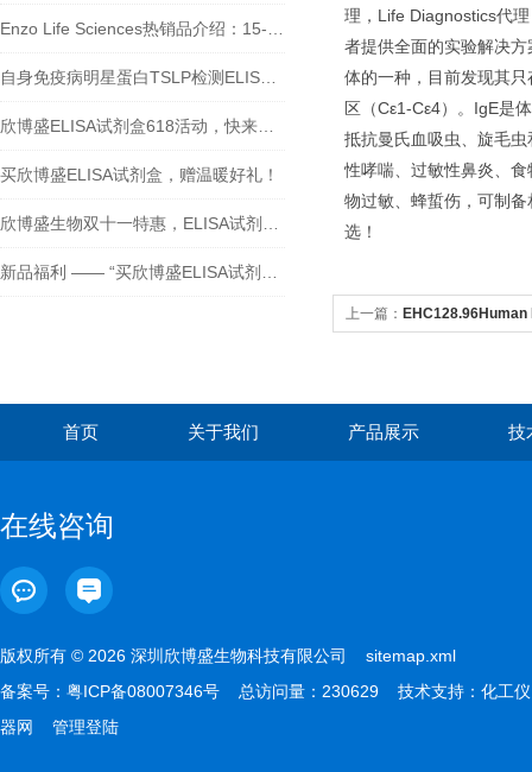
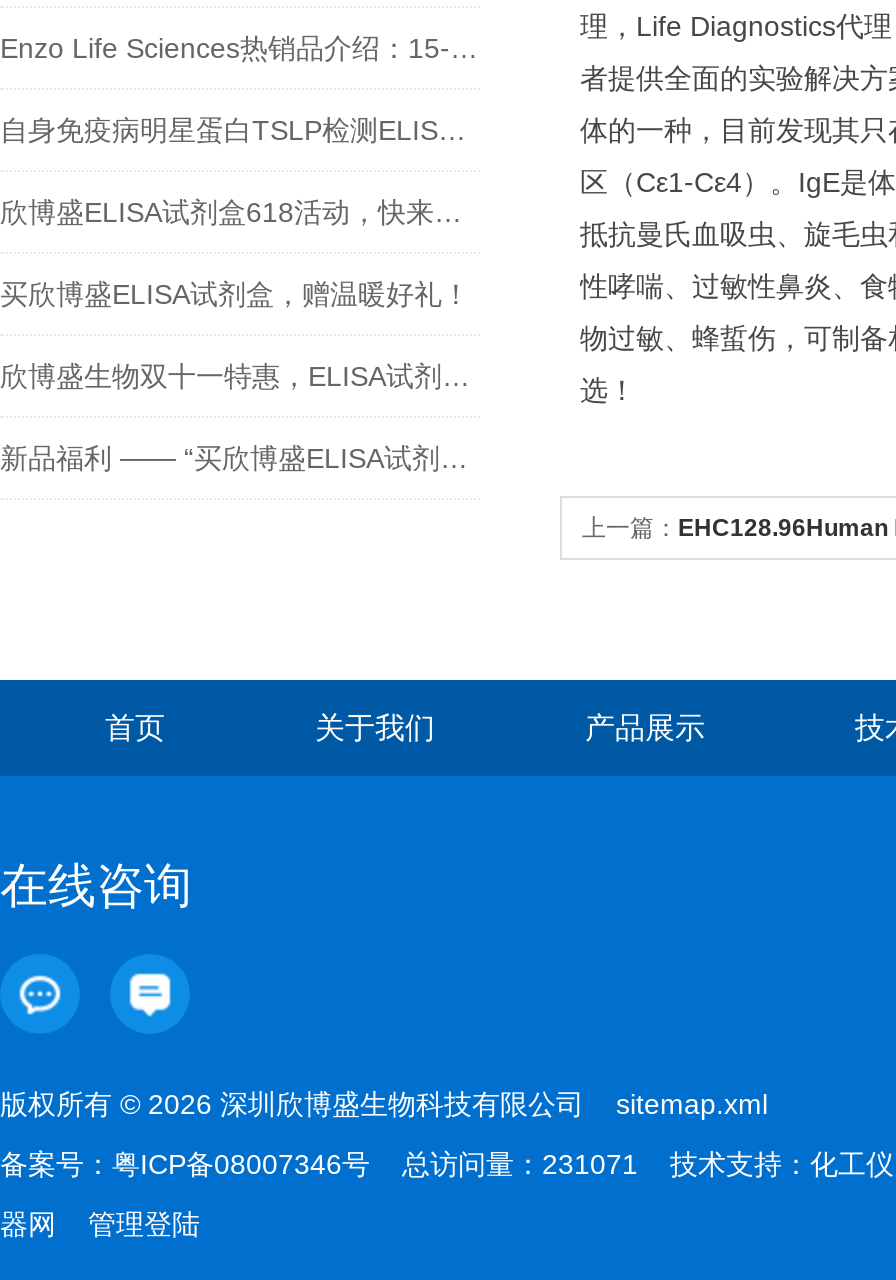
[0,682,531,701] 备案号：粤ICP备08007346号总访问量：230629 技术支持：化工仪 -> [0,1148,894,1180] 备案号：粤ICP备08007346号总访问量：231071 技术支持：化工仪

